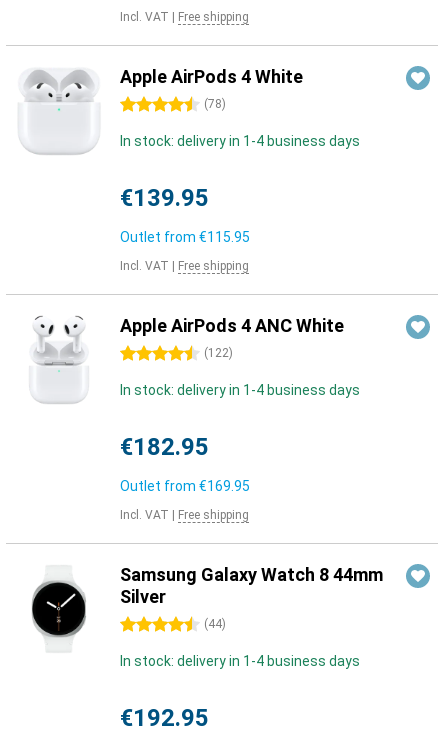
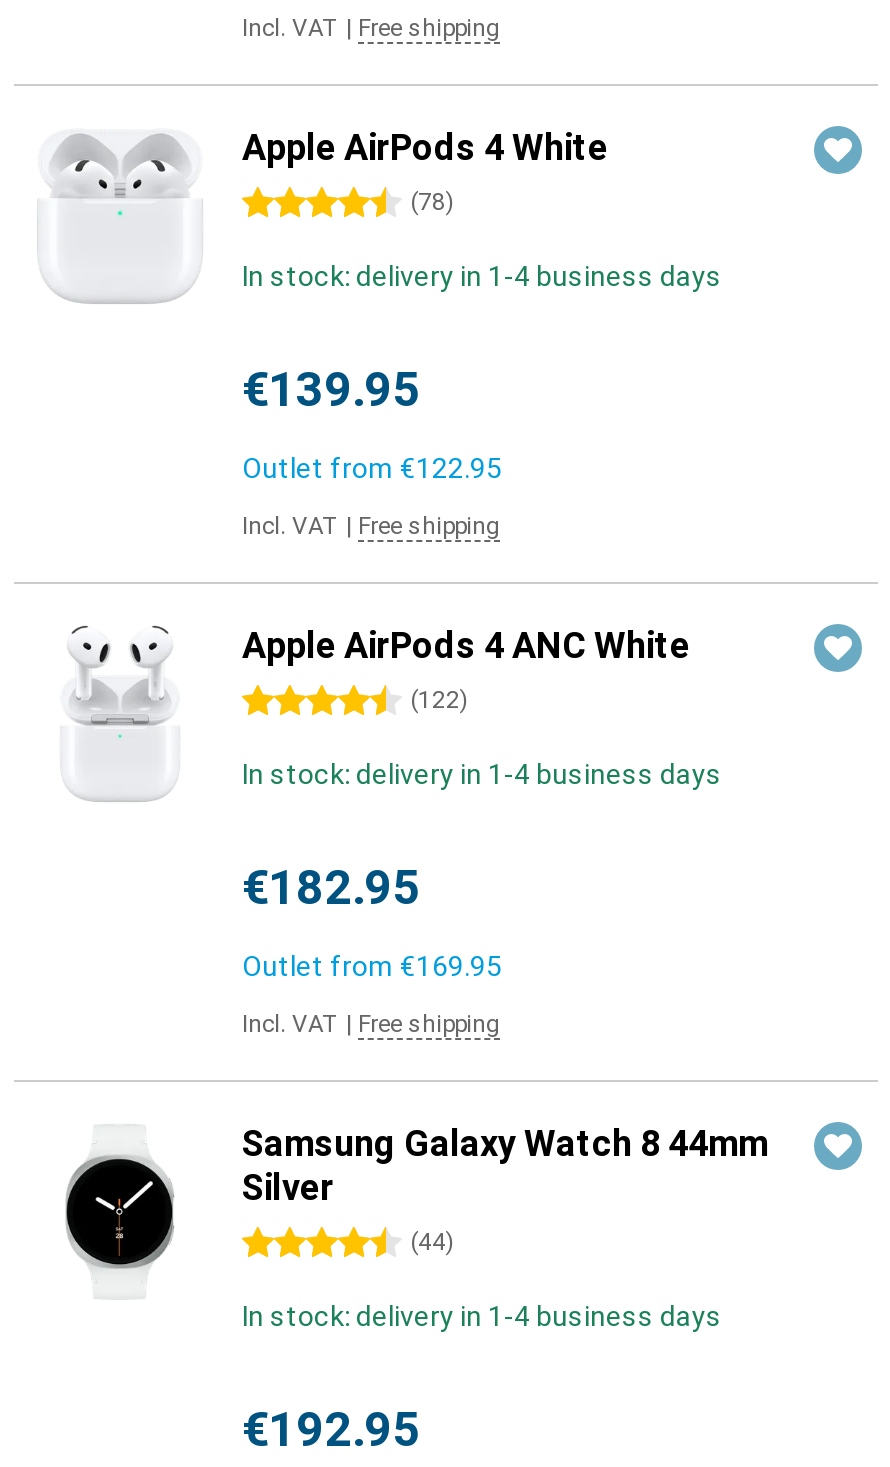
[120,229,250,245] Outlet from €115.95 -> [242,452,502,484] Outlet from €122.95

